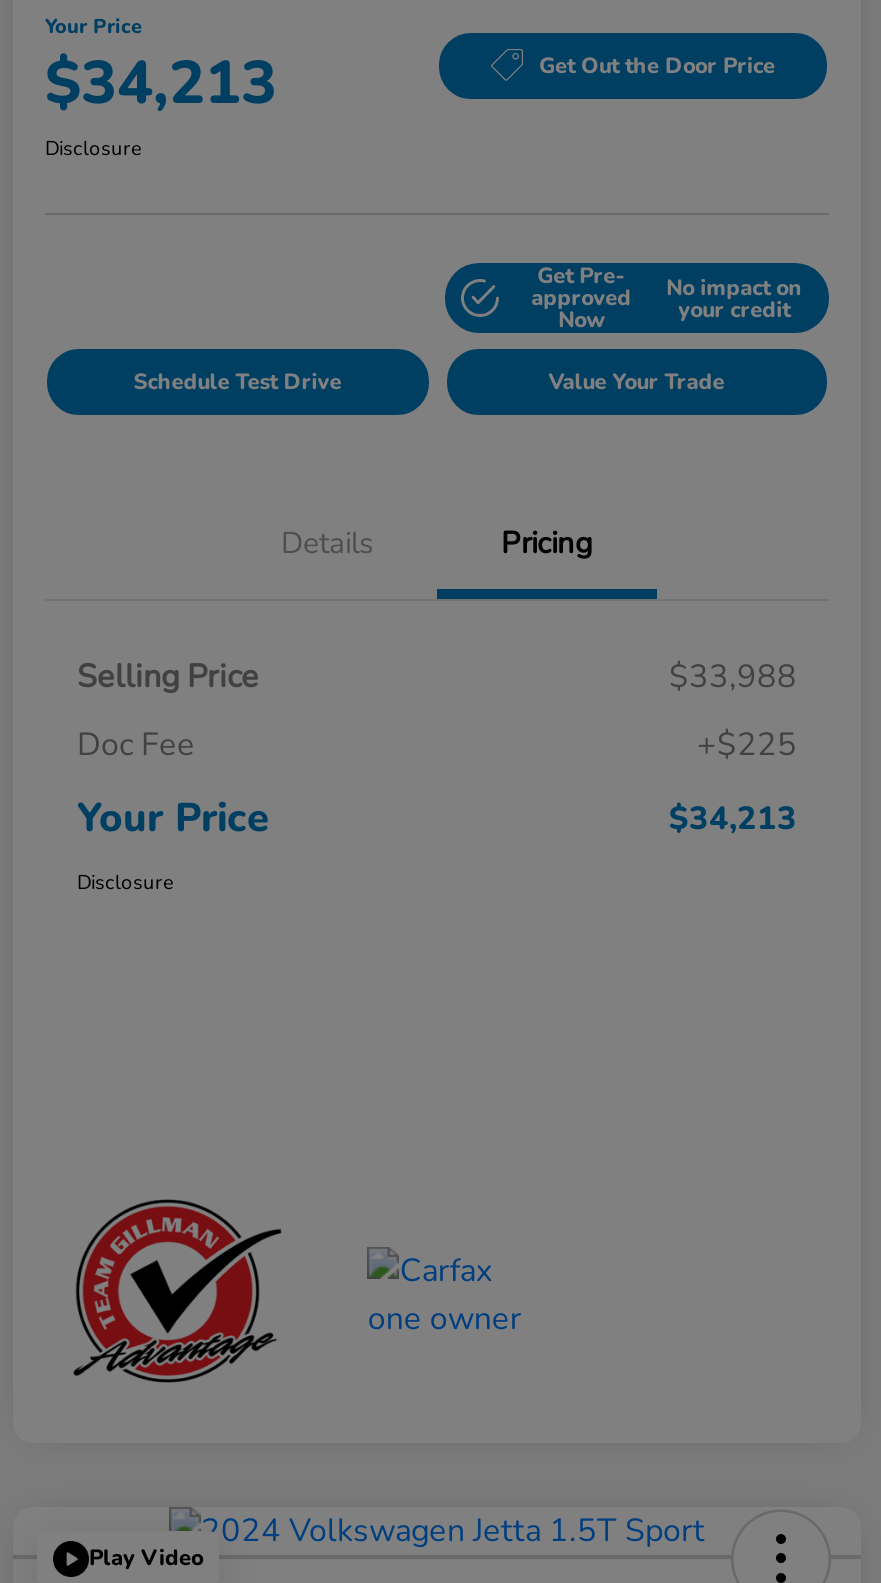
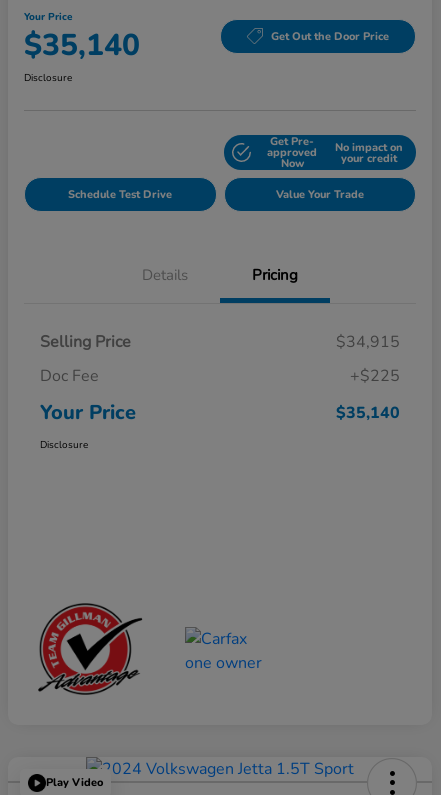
[45,43,277,125] $34,213 -> [24,25,140,66] $35,140
[669,655,797,699] $33,988 -> [336,331,400,353] $34,915
[669,797,797,841] $34,213 -> [336,402,400,424] $35,140

